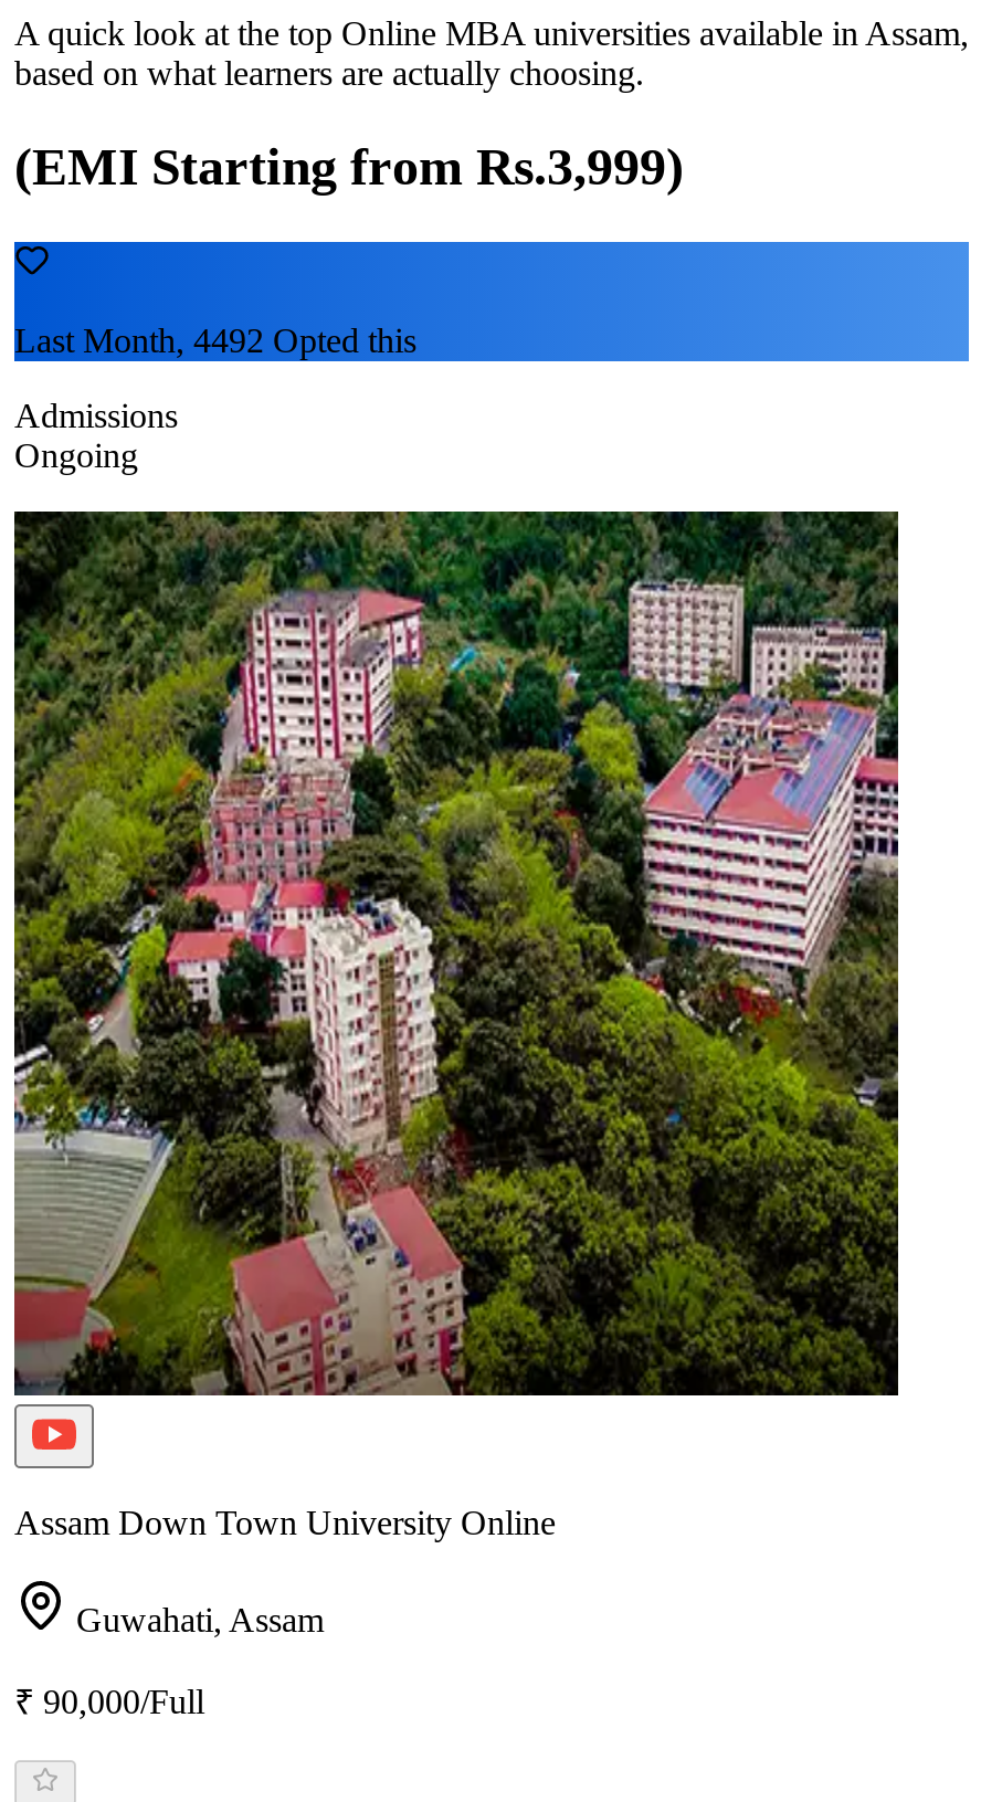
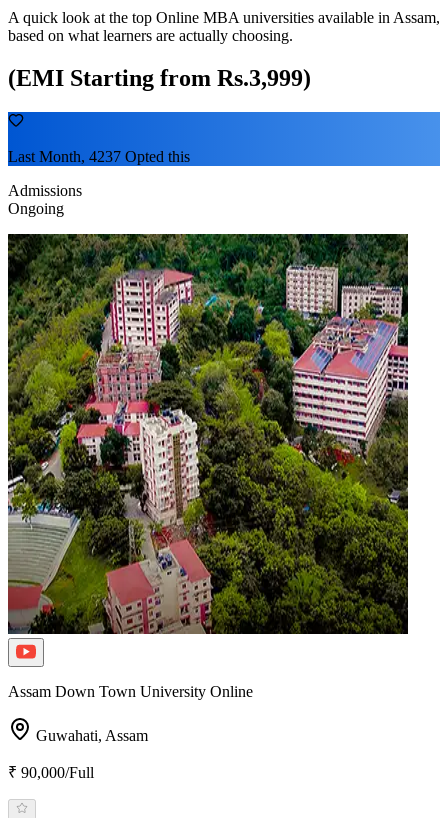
[14,321,416,358] Last Month, 4492 Opted this -> [8,148,190,165] Last Month, 4237 Opted this

